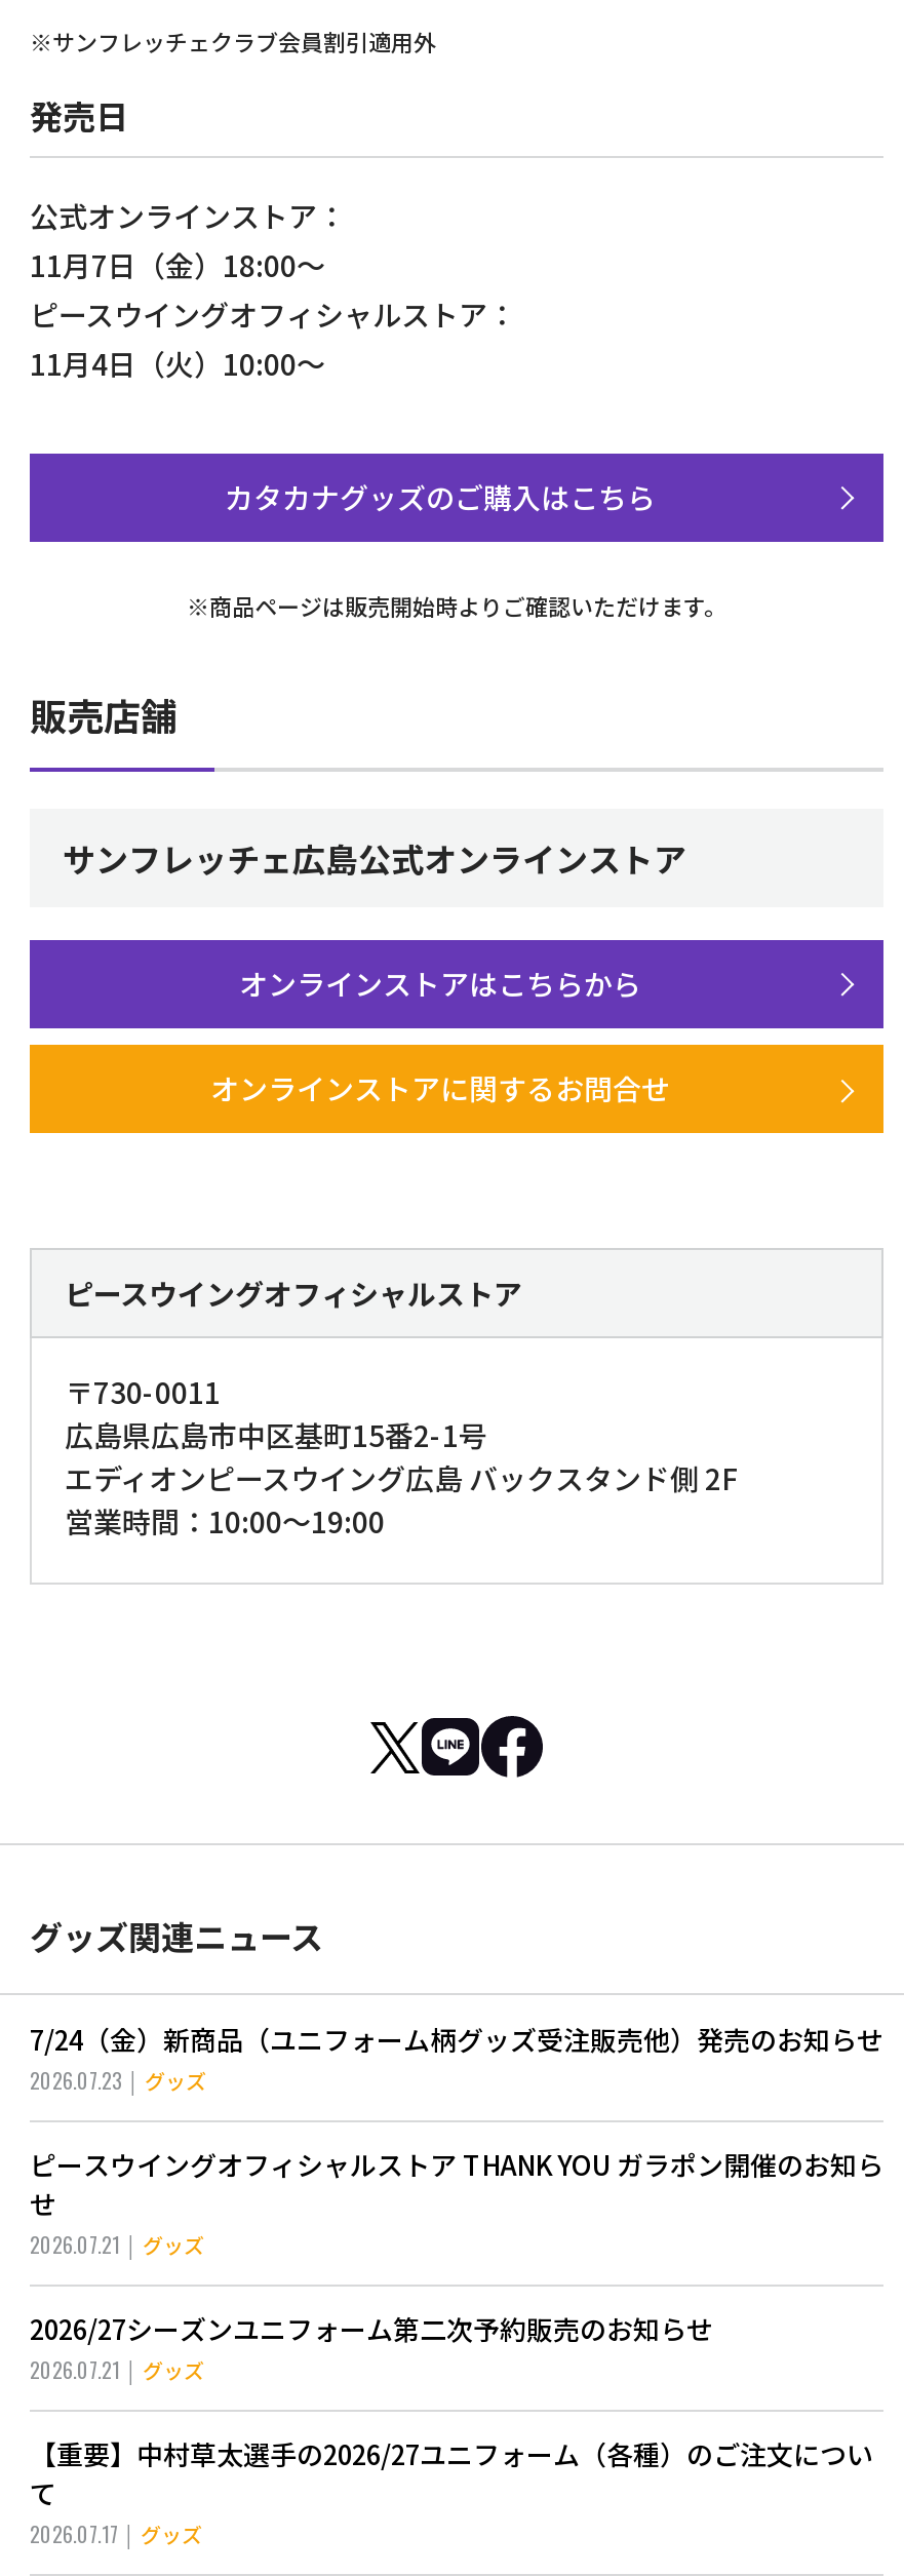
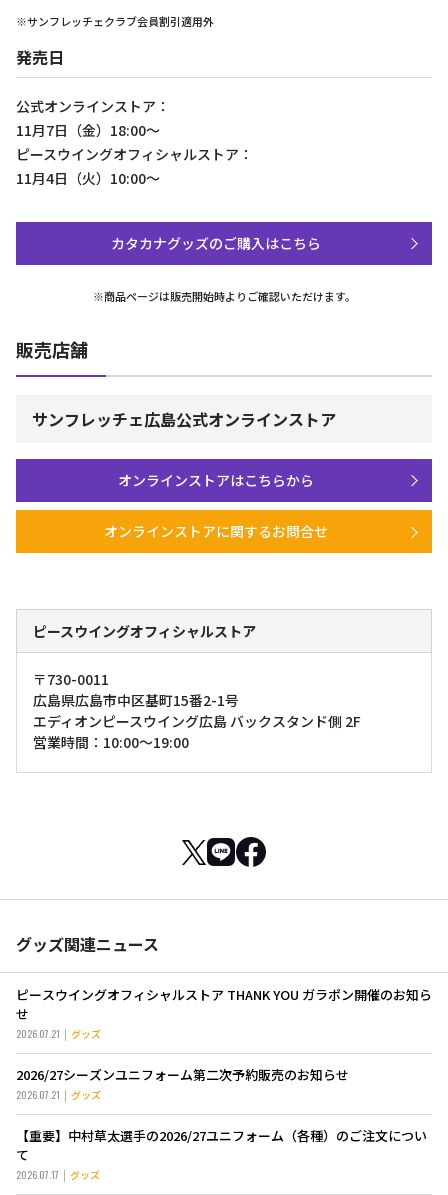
[30,2020,883,2095] 7/24（金）新商品（ユニフォーム柄グッズ受注販売他）発売のお知らせ | 2026.07.23 | グッズ -> none

